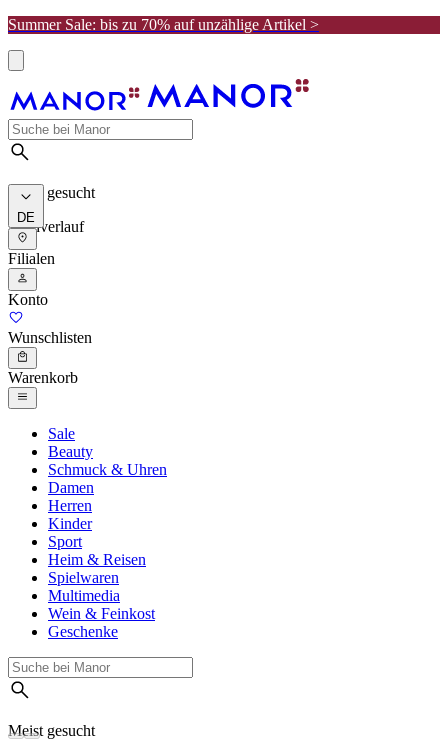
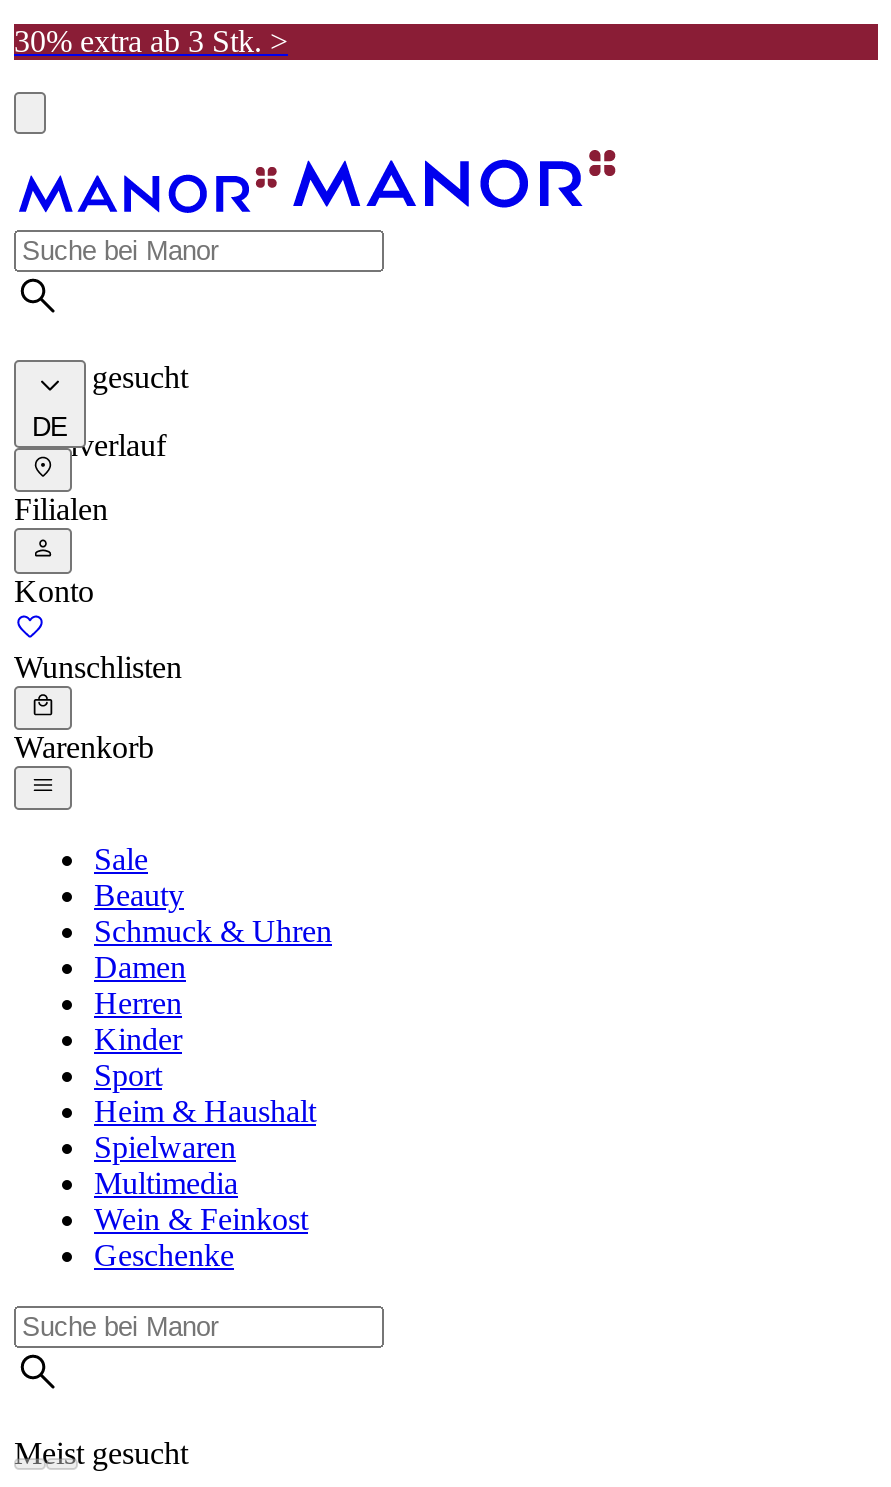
[8,16,319,33] Summer Sale: bis zu 70% auf unzählige Artikel > -> [14,24,288,58] 30% extra ab 3 Stk. >
[48,551,146,568] Heim & Reisen -> [94,1095,316,1129] Heim & Haushalt

